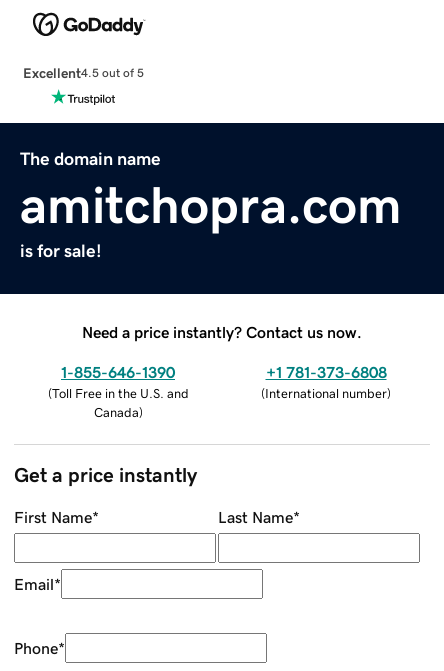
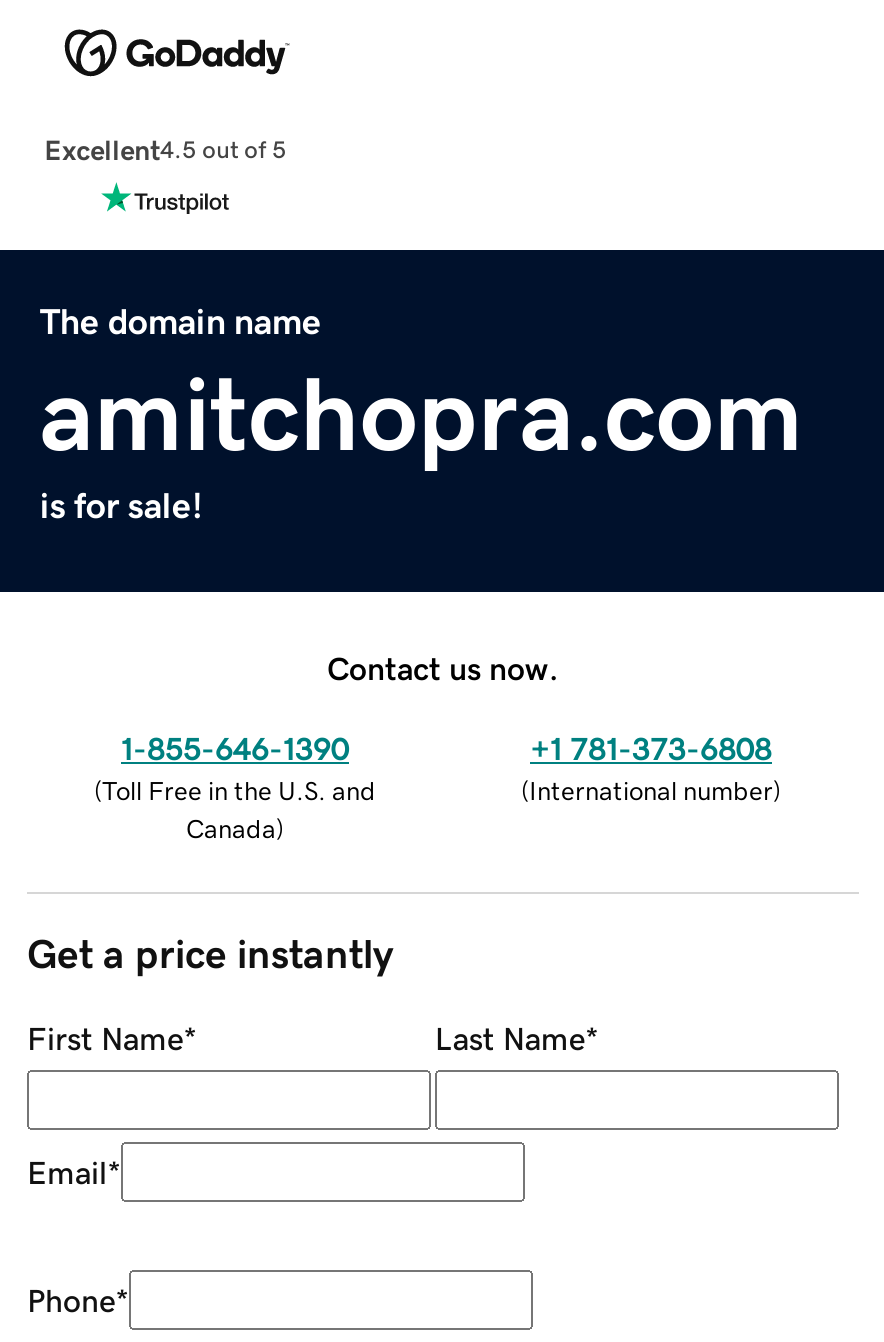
[82,324,362,340] Need a price instantly? Contact us now. -> [327,651,559,683] Contact us now.

